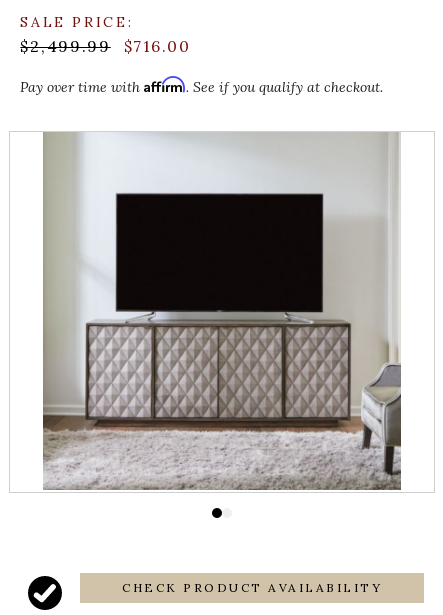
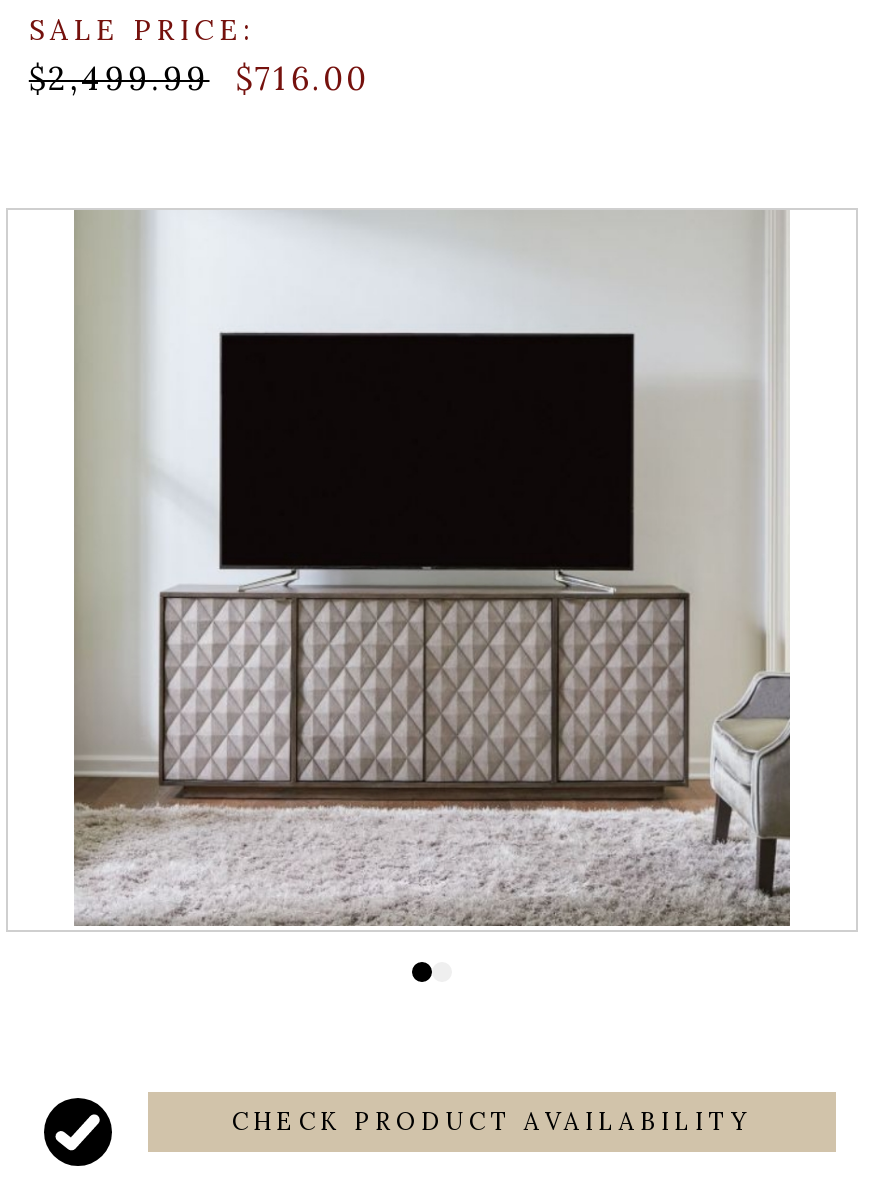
[20,76,383,96] Pay over time with Affirm. See if you qualify at checkout. -> none

